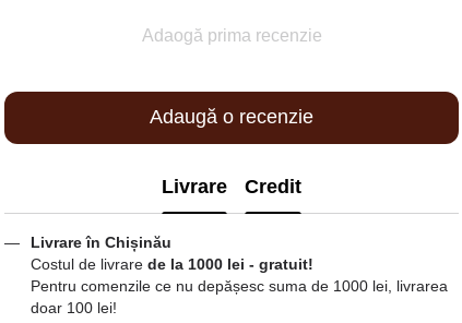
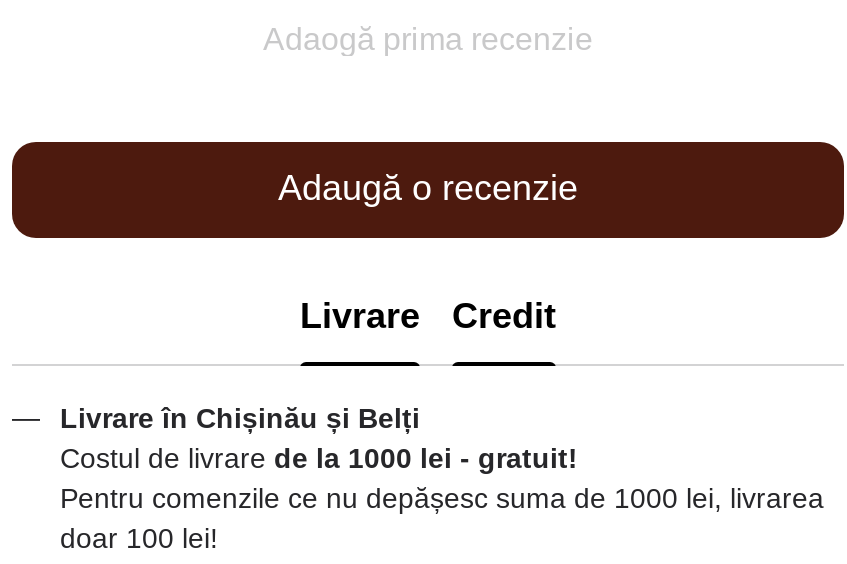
[31,233,171,251] Livrare în Chișinău -> [60,401,420,433] Livrare în Chișinău și Belți

